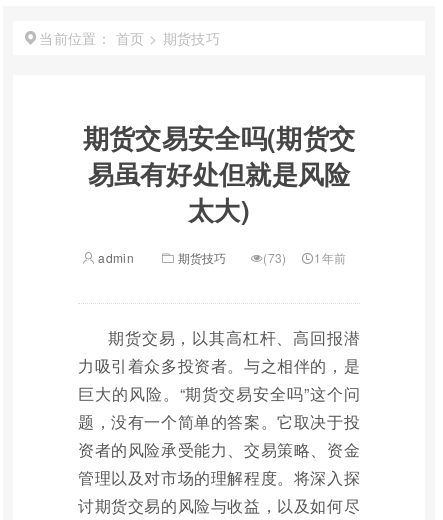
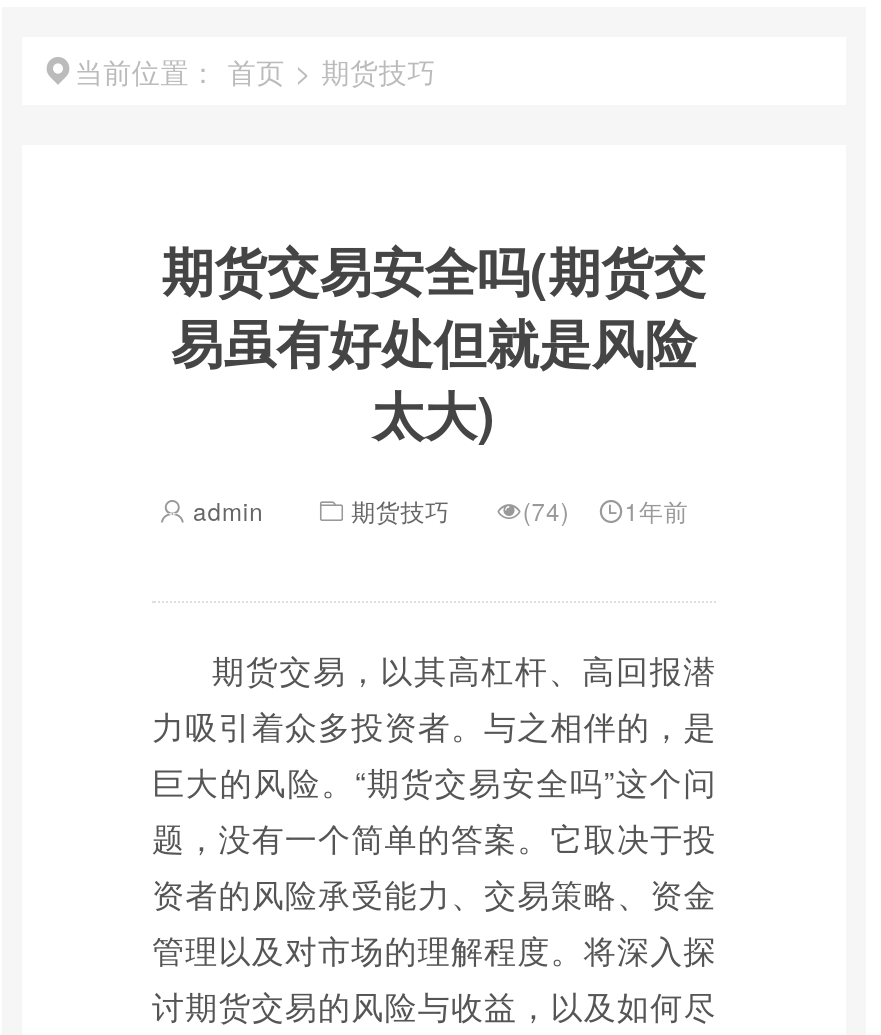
[263,249,346,266] (73) 1年前 -> [523,493,688,527] (74) 1年前

